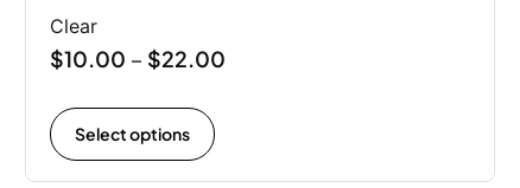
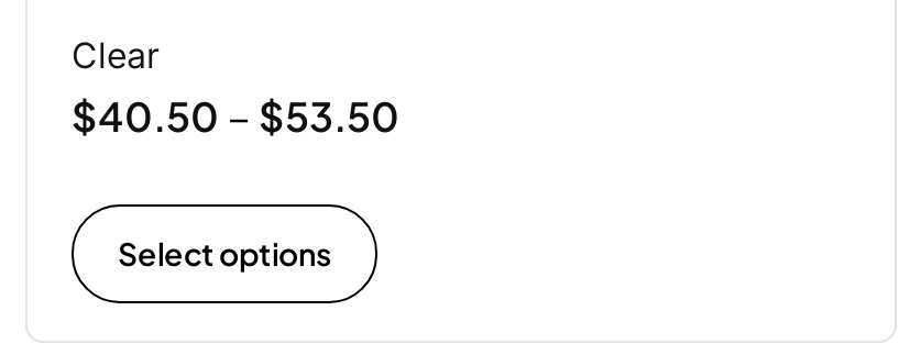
[50,45,226,72] $10.00 – $22.00 -> [72,89,399,140] $40.50 – $53.50

